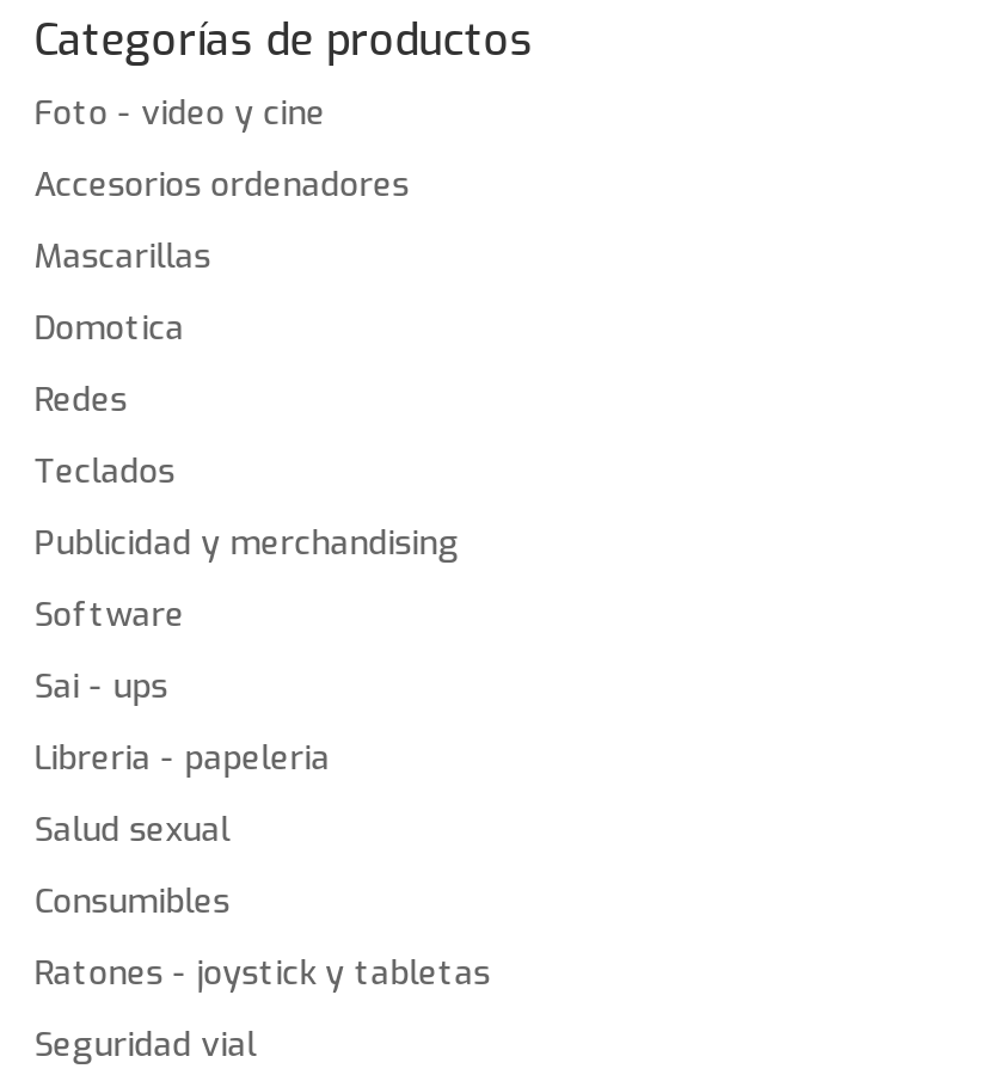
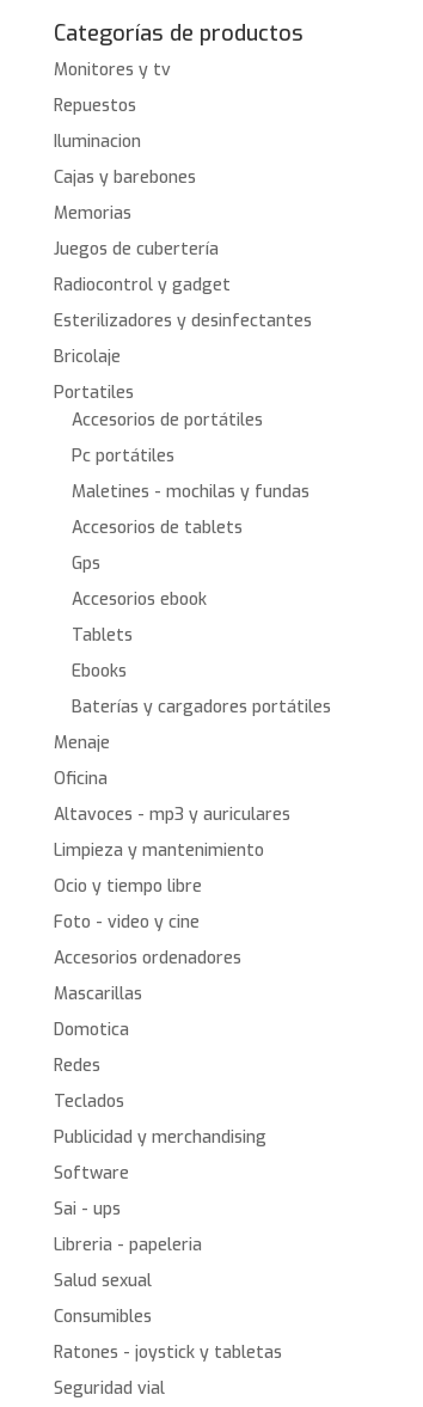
none -> [54,59,331,898] Monitores y tv | Repuestos | Iluminacion | Cajas y barebones | Memorias | Juegos de cubertería | Radiocontrol y gadget | Esterilizadores y desinfectantes | Bricolaje | Portatiles | Accesorios de portátiles | Pc portátiles | Maletines - mochilas y fundas | Accesorios de tablets | Gps | Accesorios ebook | Tablets | Ebooks | Baterías y cargadores portátiles | Menaje | Oficina | Altavoces - mp3 y auriculares | Limpieza y mantenimiento | Ocio y tiempo libre

